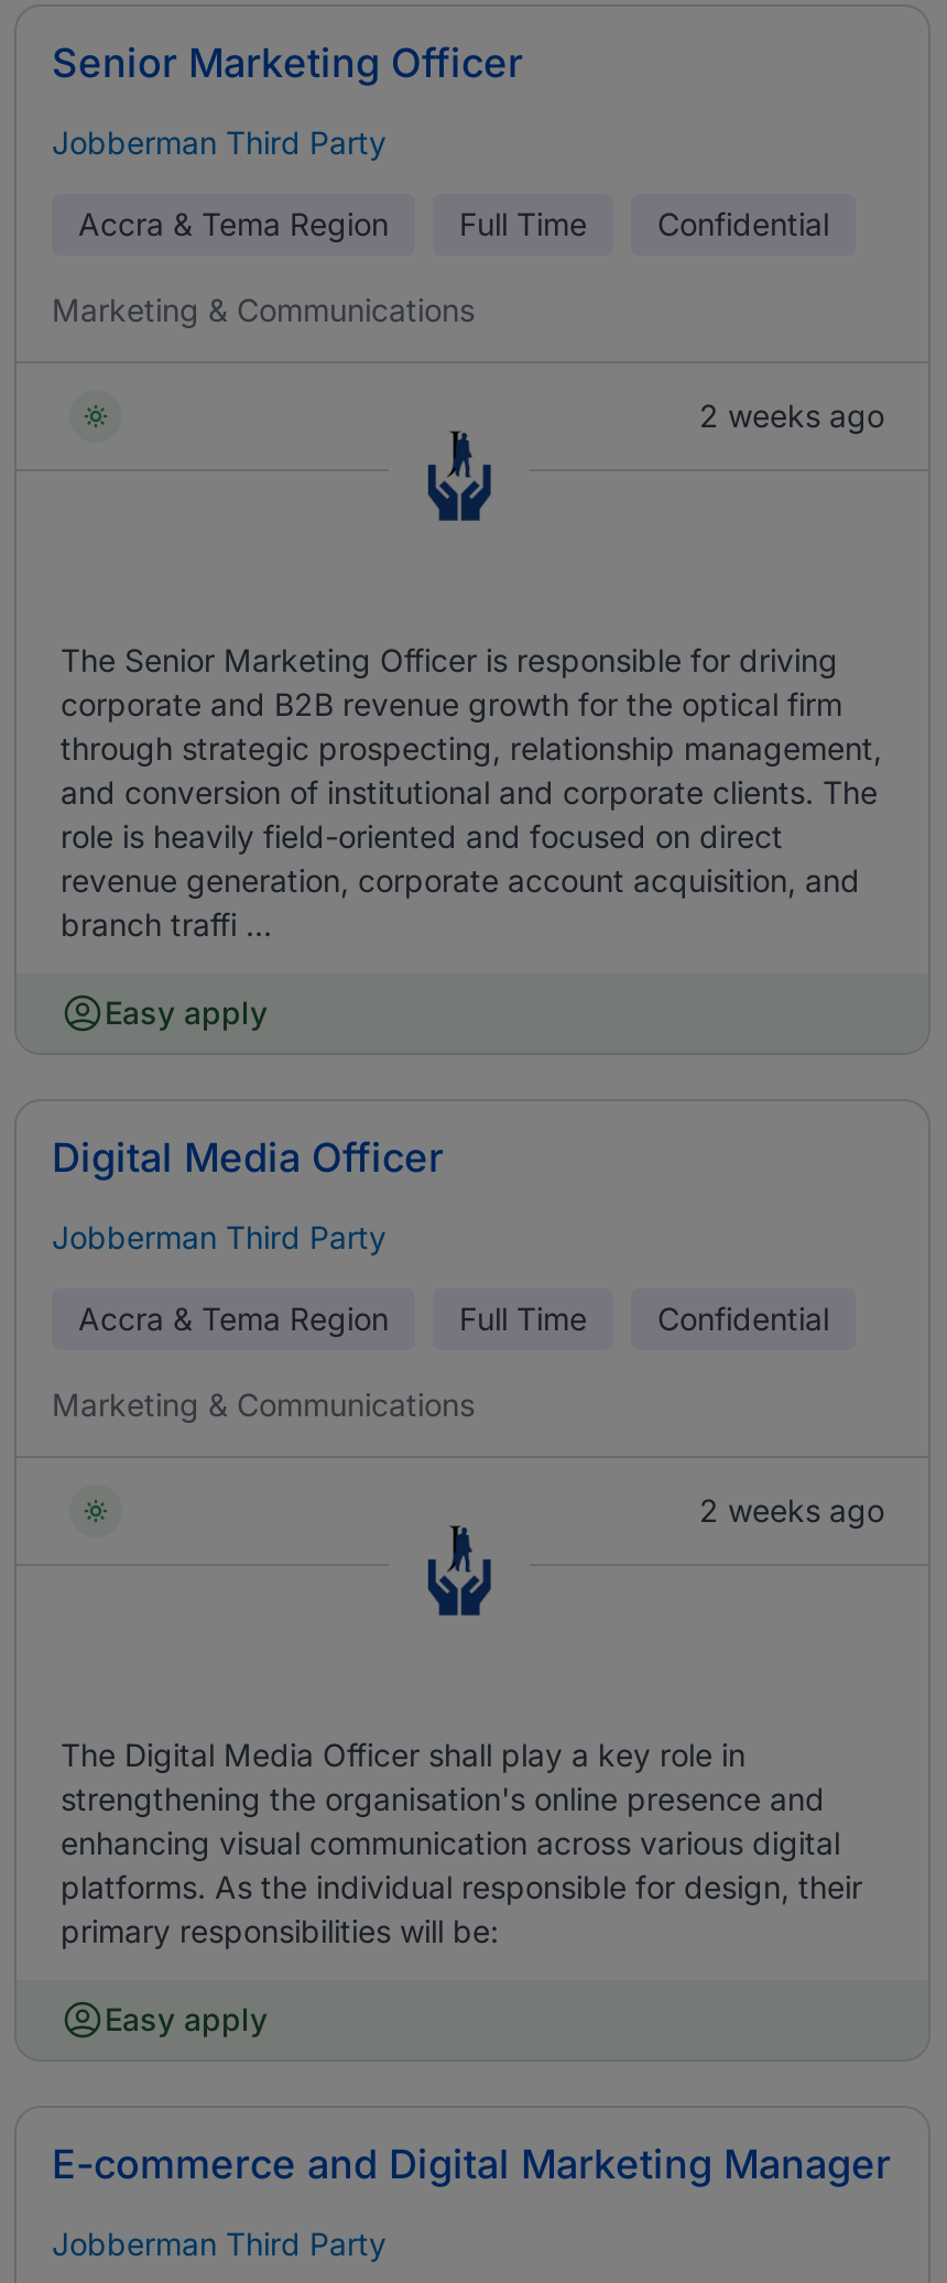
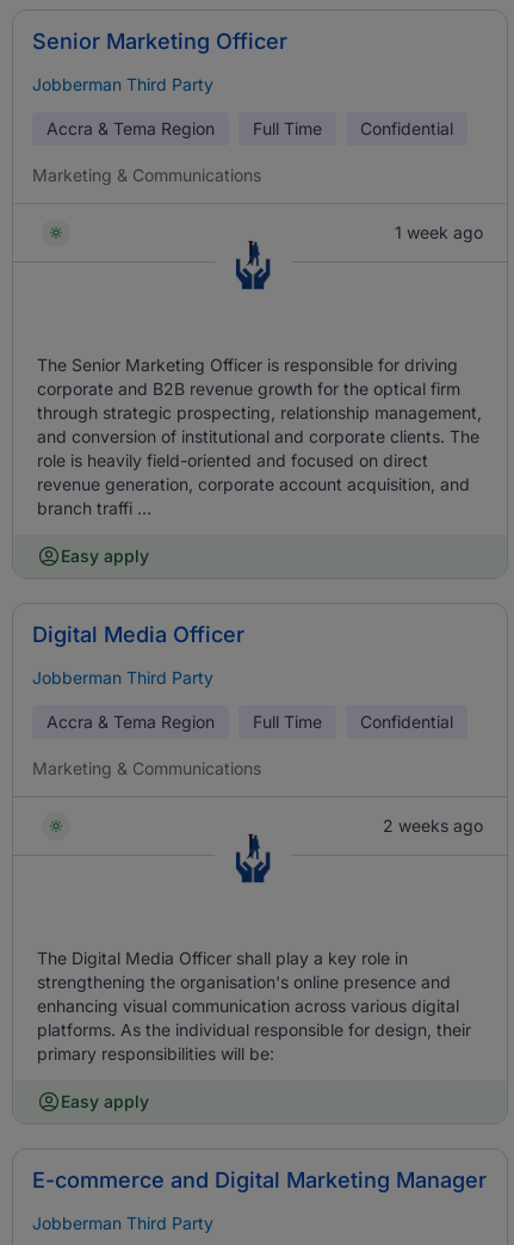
[699,396,884,434] 2 weeks ago -> [395,222,483,242] 1 week ago

